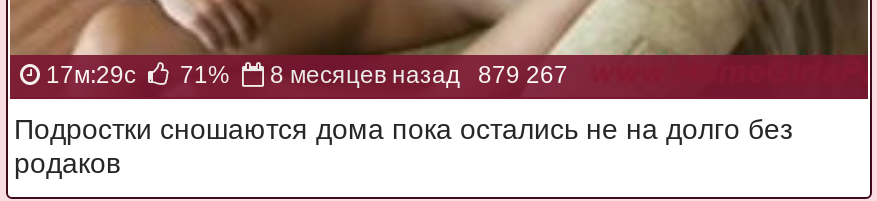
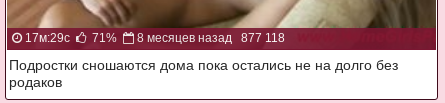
[270,62,568,90] 8 месяцев назад 879 267 -> [137,31,285,45] 8 месяцев назад 877 118

